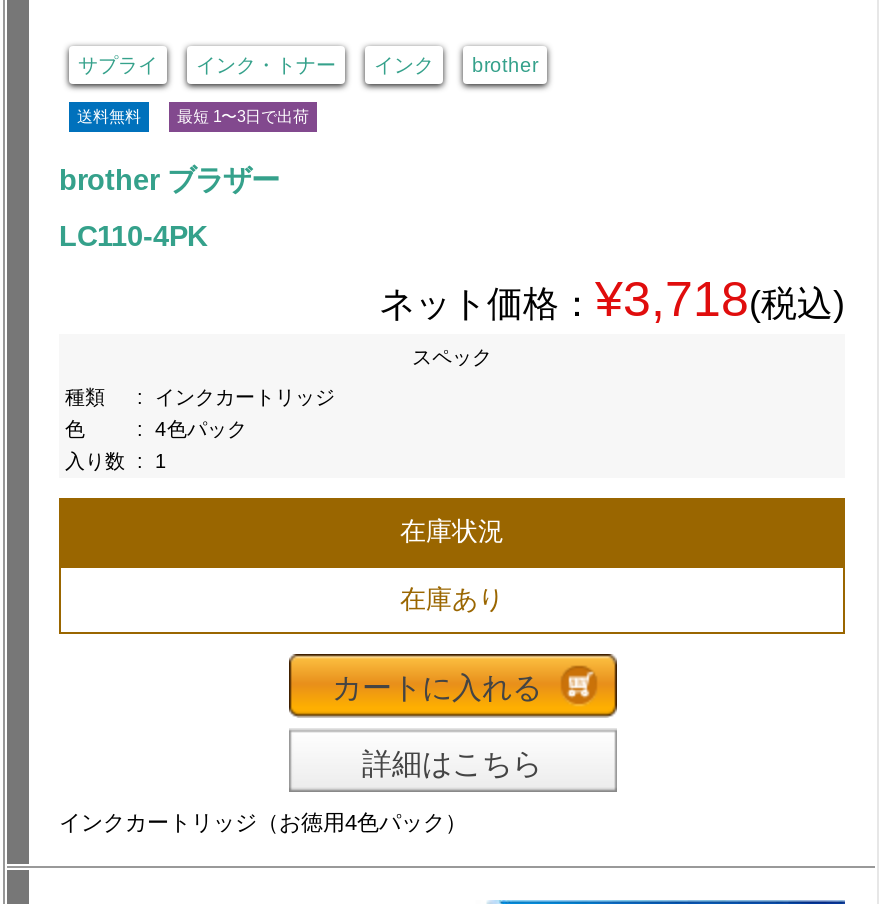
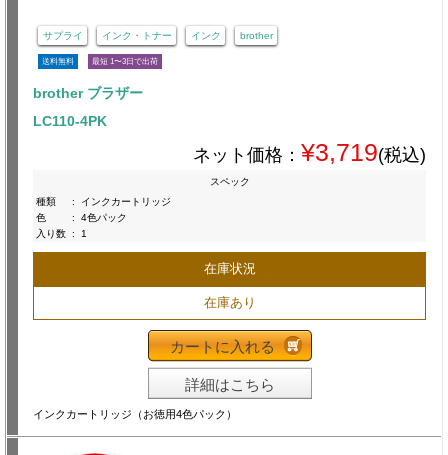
[379,271,845,327] ネット価格：¥3,718(税込) -> [193,138,426,166] ネット価格：¥3,719(税込)

